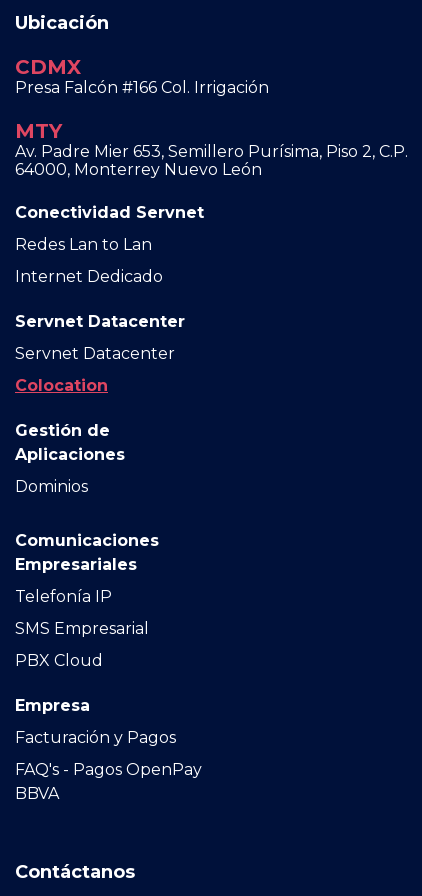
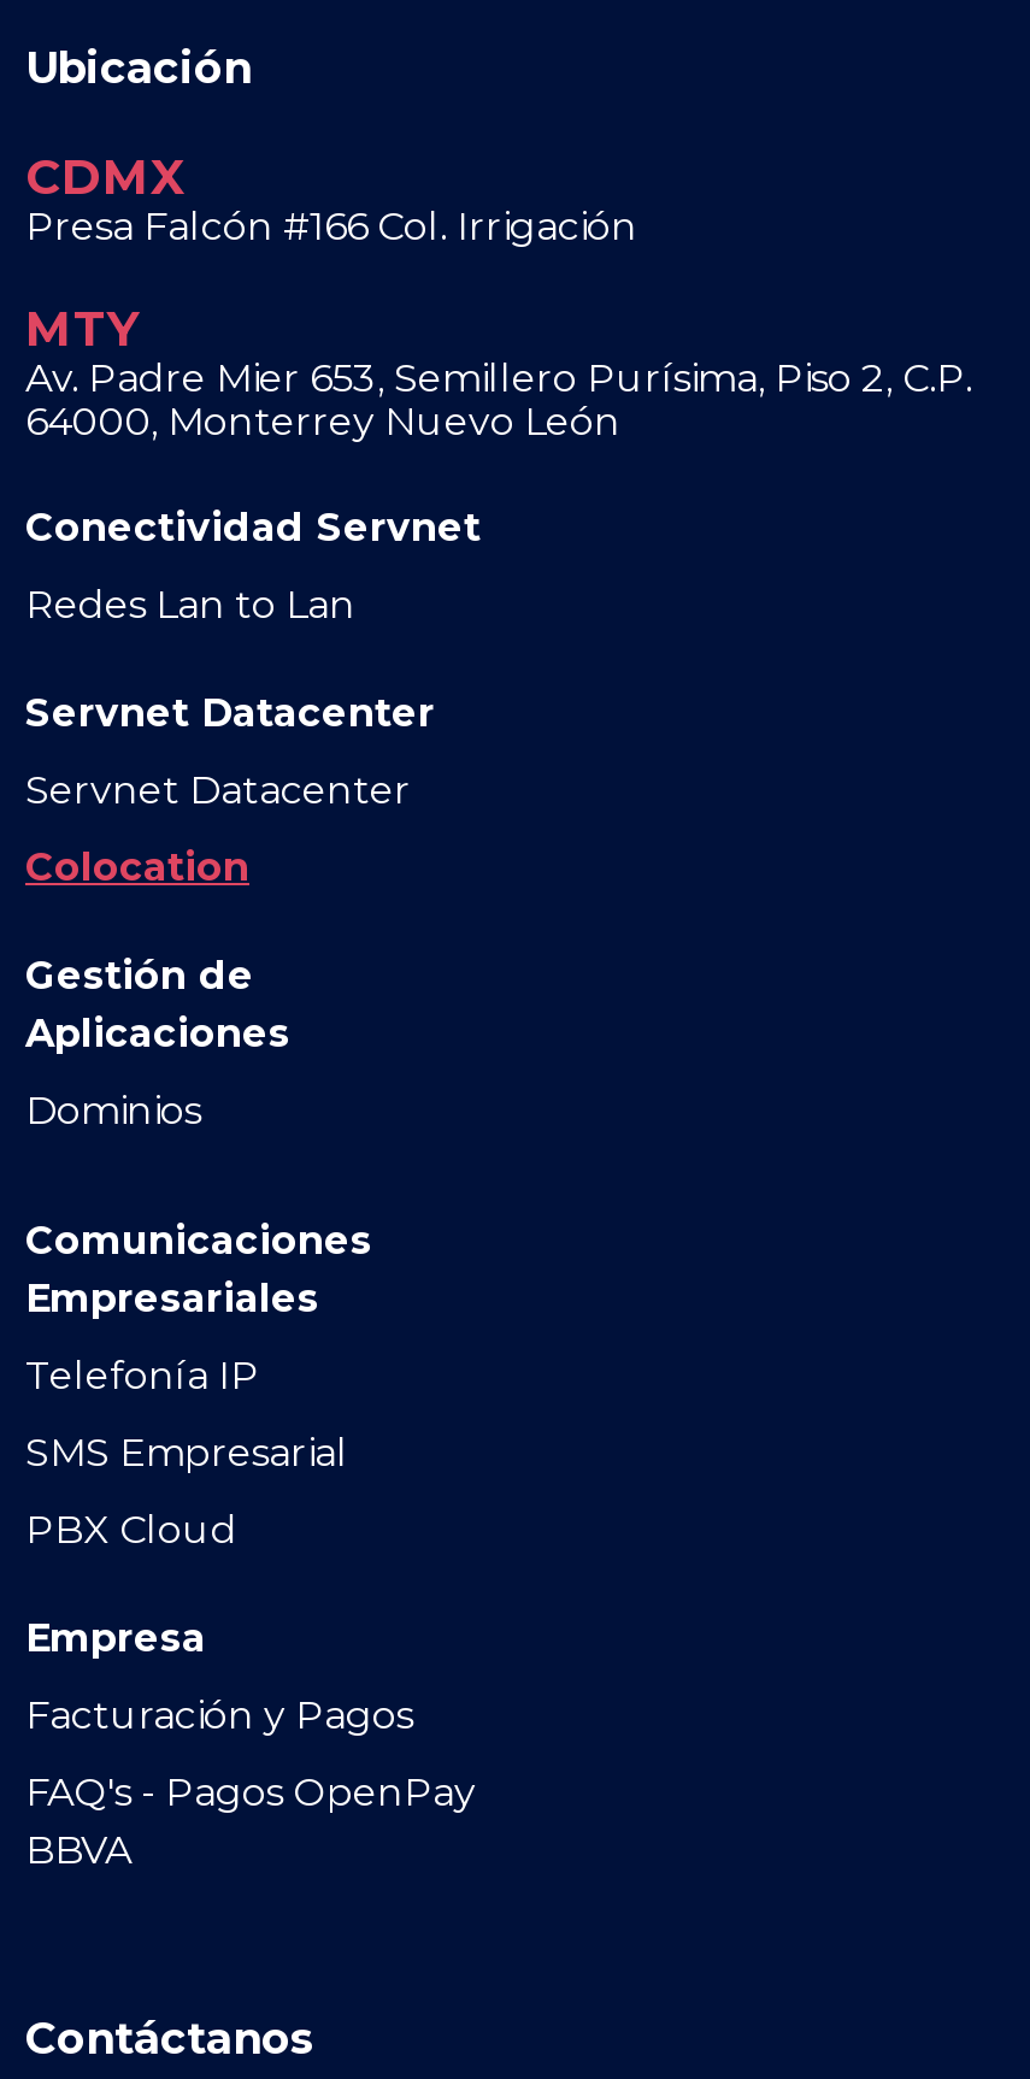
[15,267,163,286] Internet Dedicado -> none

